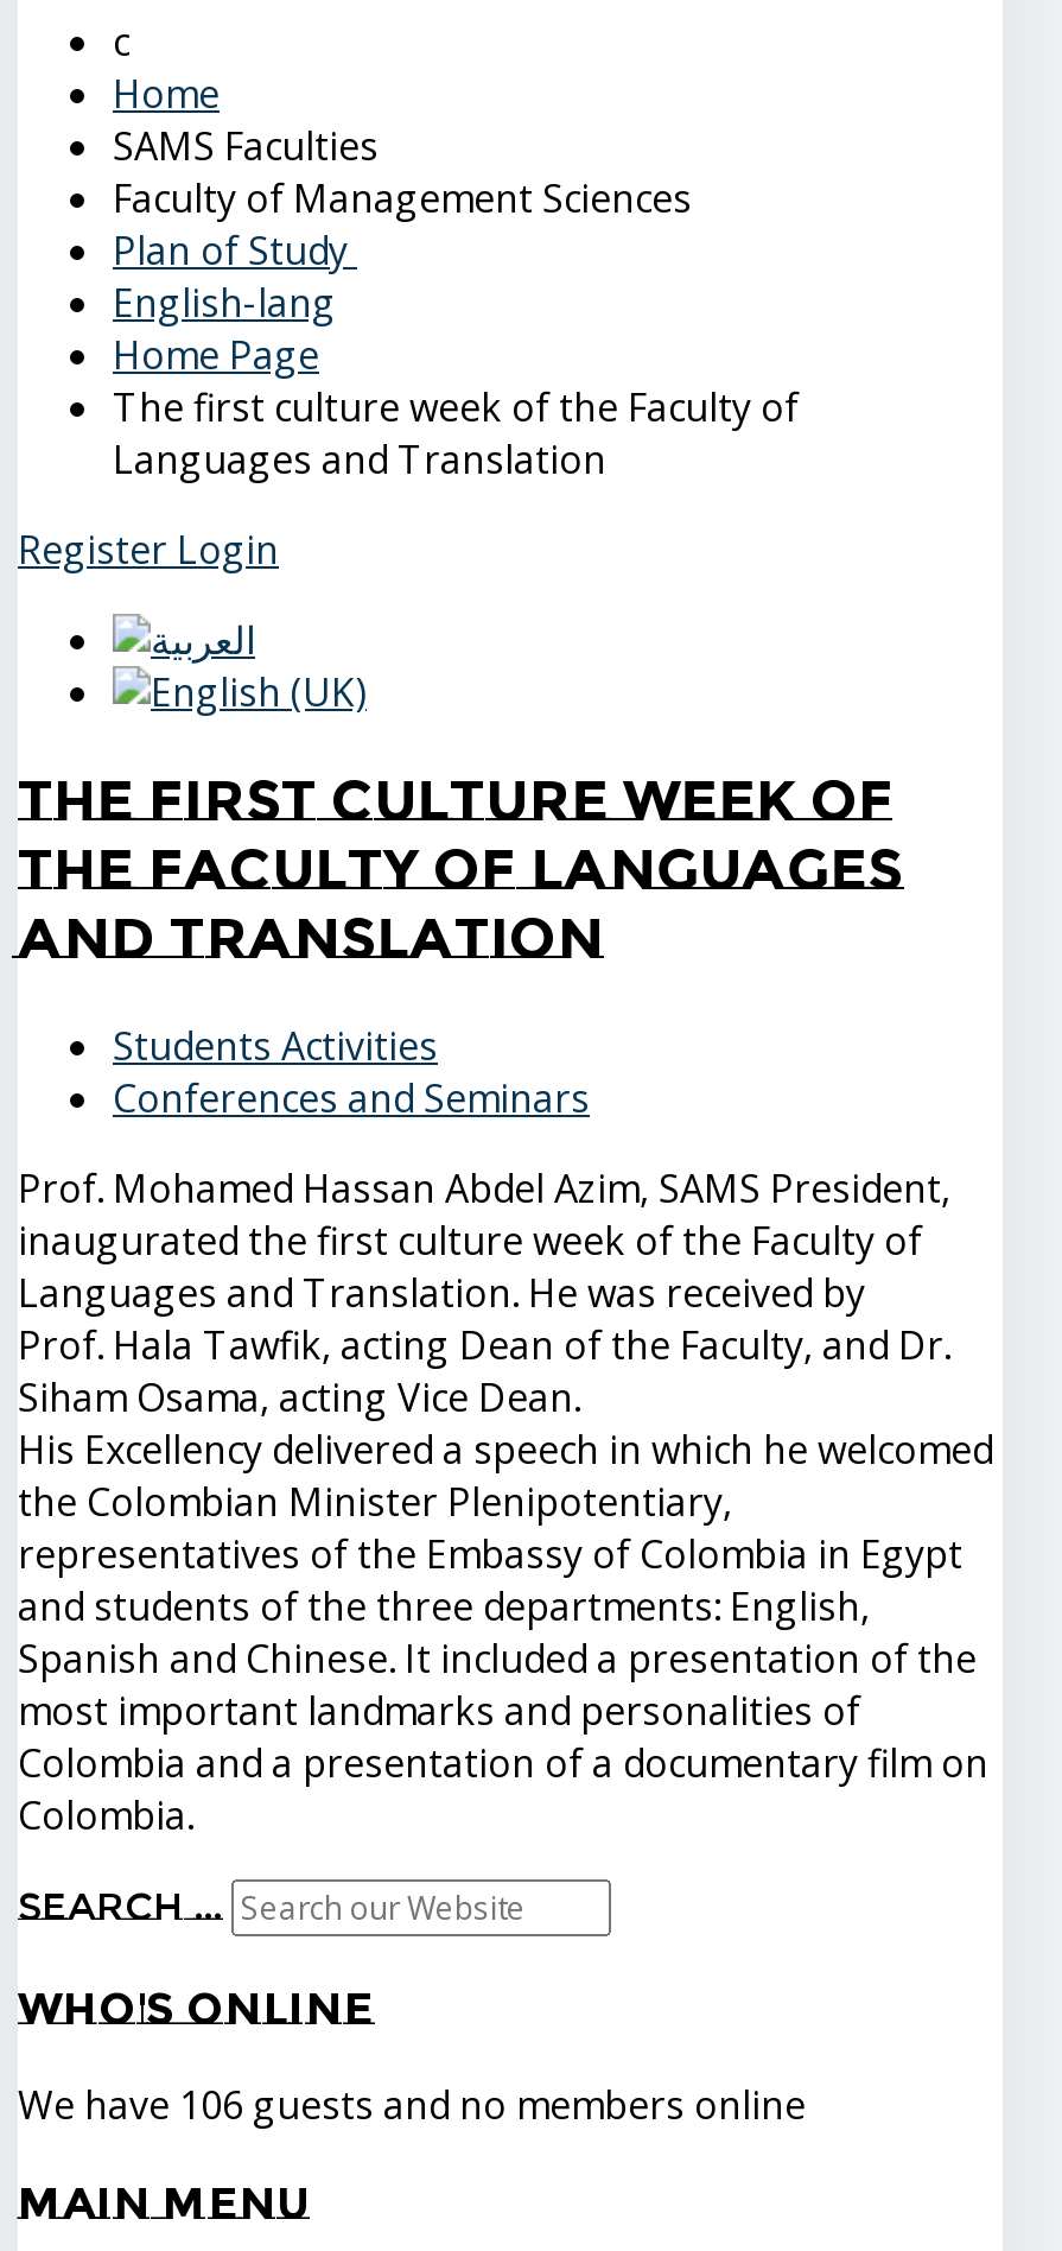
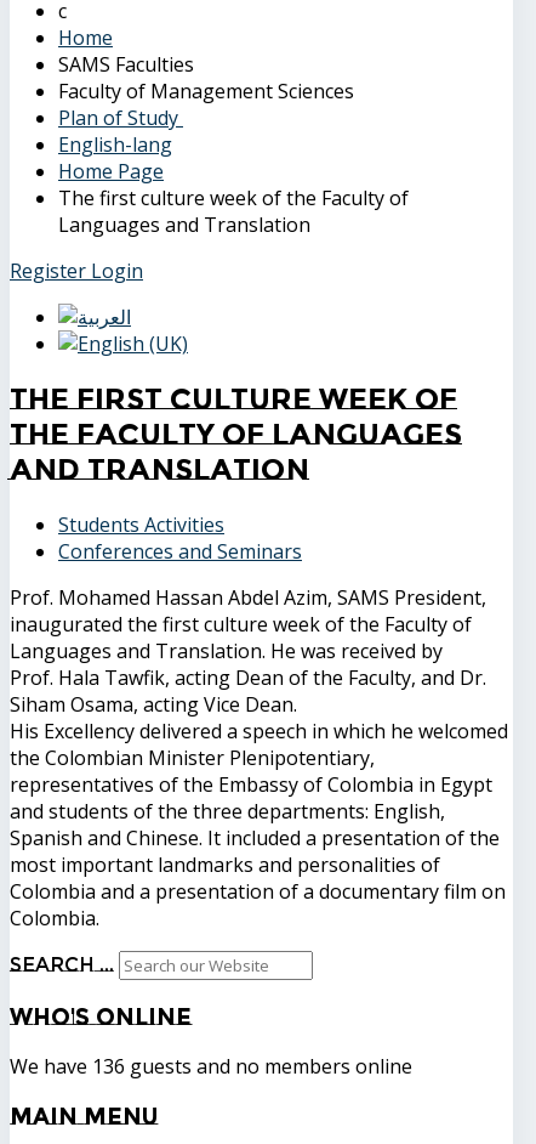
[18,2080,806,2132] We have 106 guests and no members online -> [10,1053,412,1080] We have 136 guests and no members online

